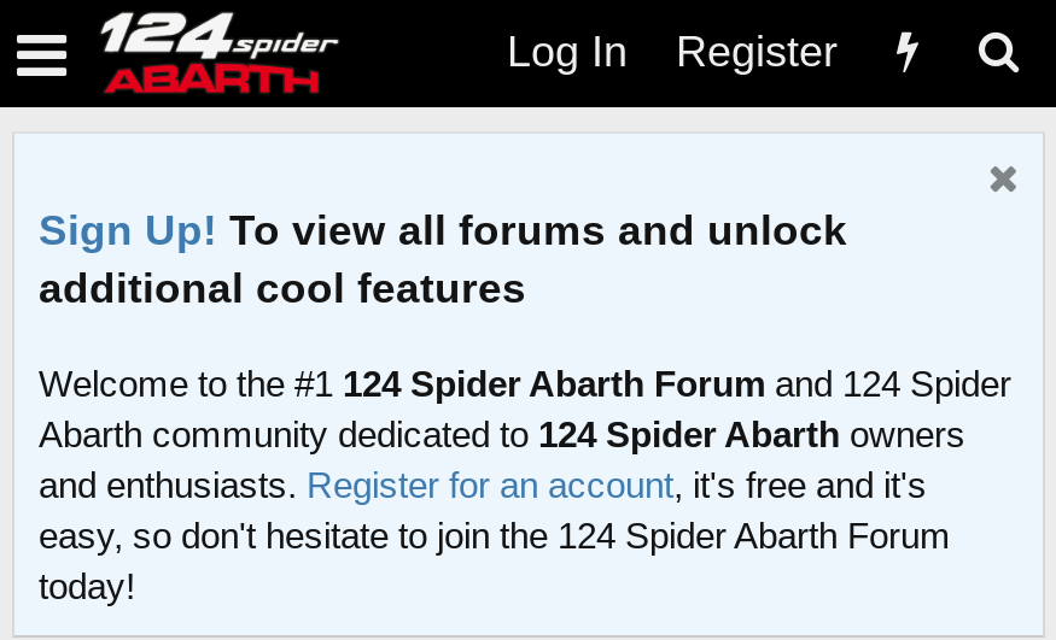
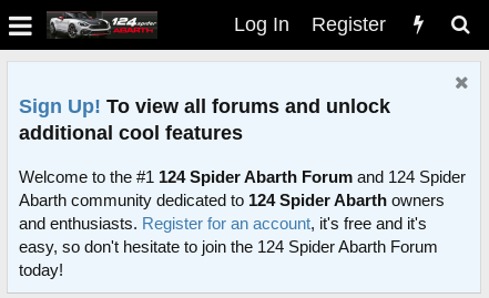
[101,11,338,95] [image] -> [48,7,157,43] [image]

